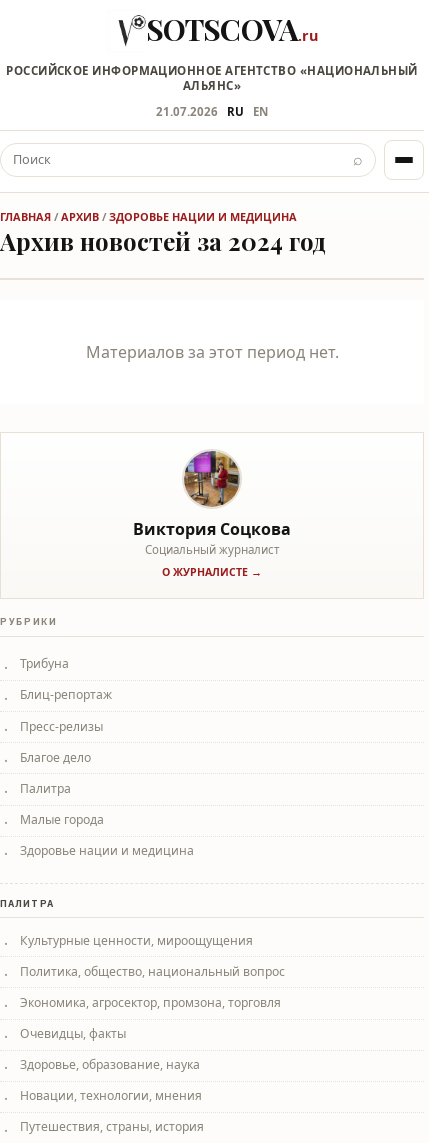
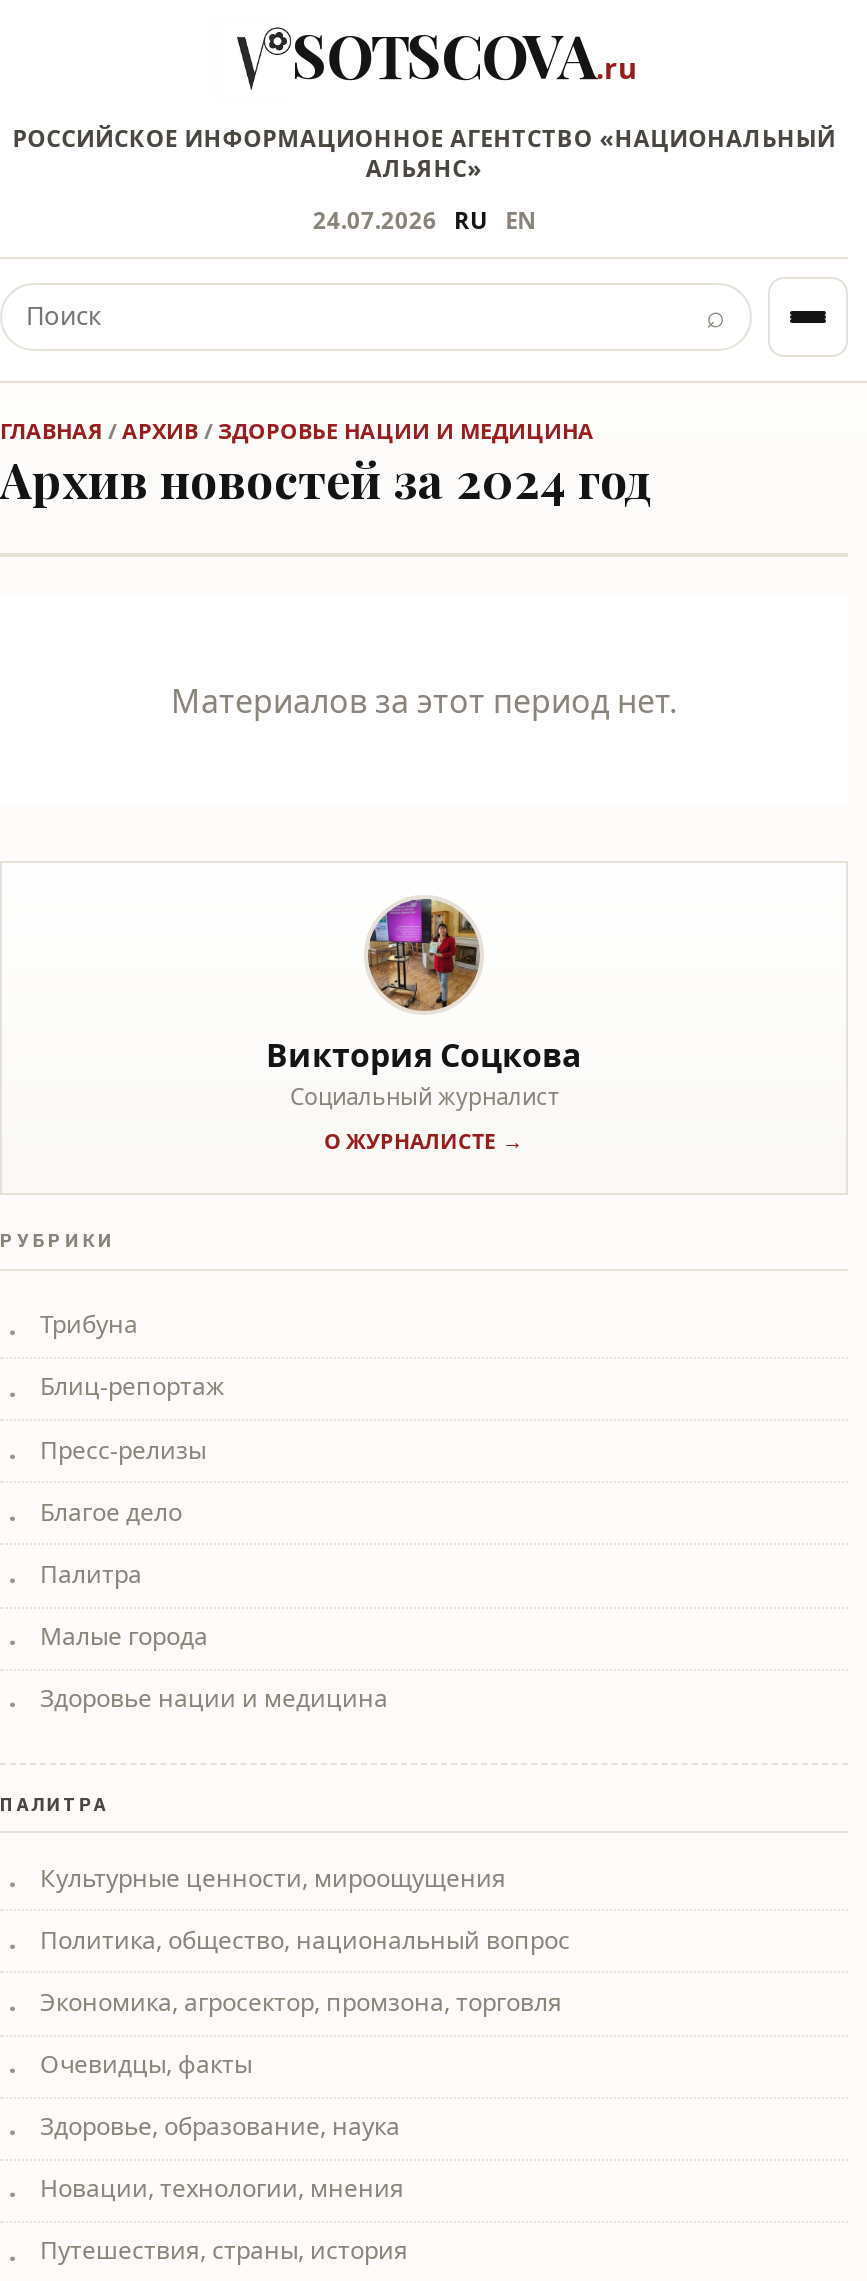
[156,104,268,119] 21.07.2026 RU EN -> [313,206,535,236] 24.07.2026 RU EN

